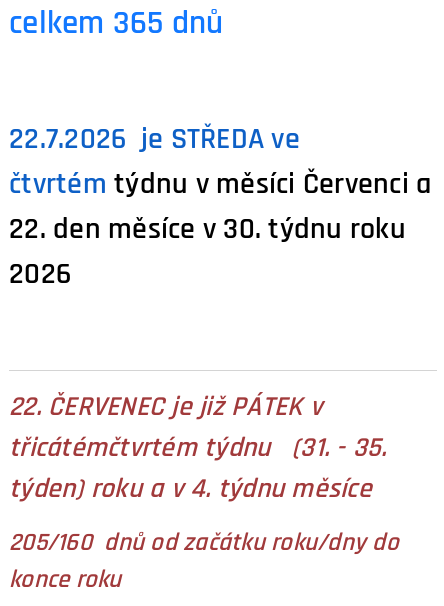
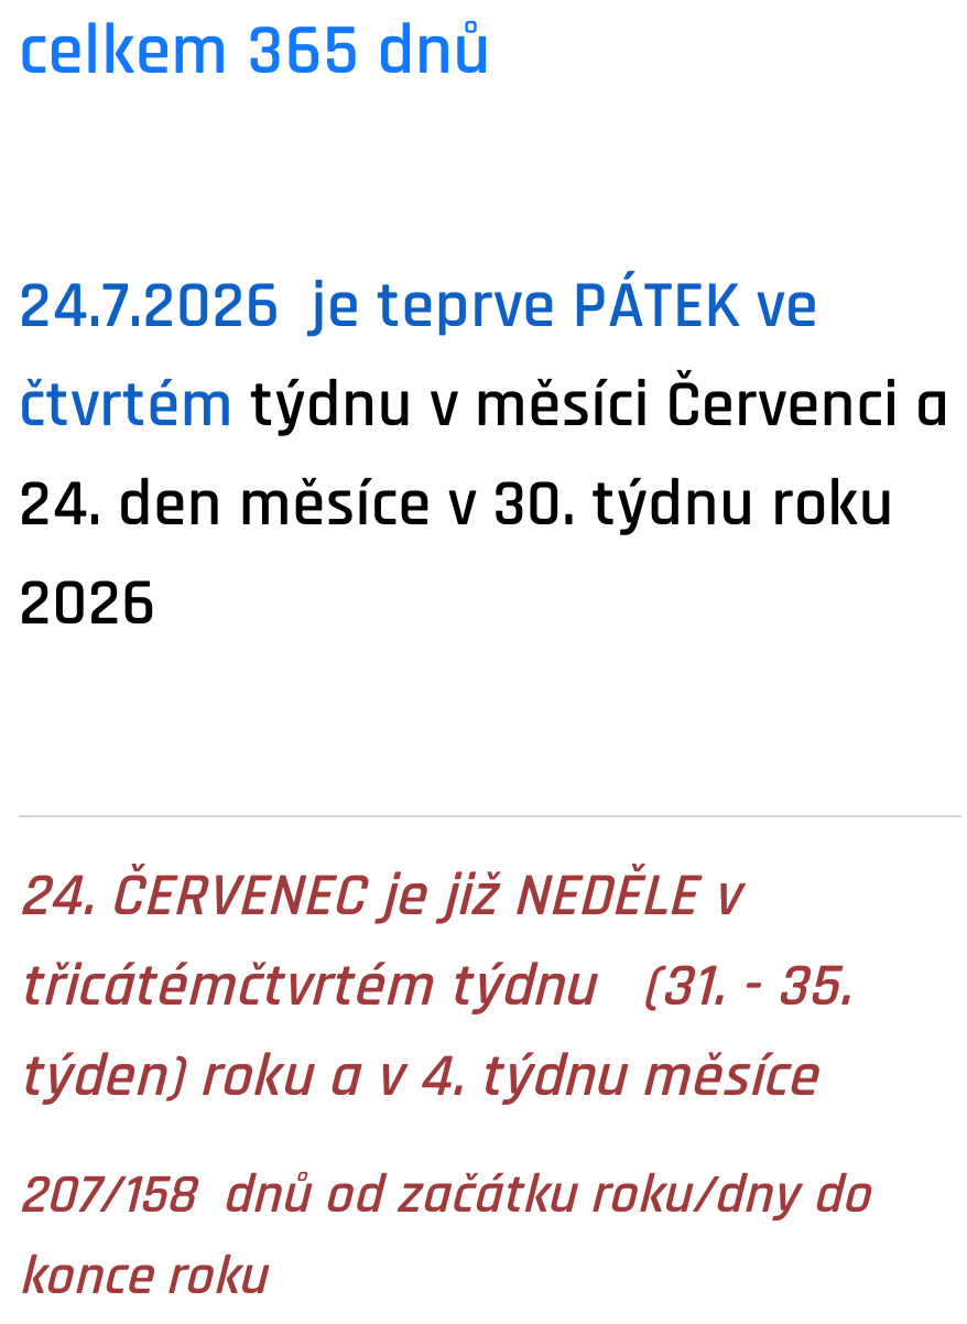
[9,120,300,158] 22.7.2026 je STŘEDA ve -> [19,265,819,349] 24.7.2026 je teprve PÁTEK ve
[9,210,406,248] 22. den měsíce v 30. týdnu roku -> [19,463,895,547] 24. den měsíce v 30. týdnu roku
[9,389,322,425] 22. ČERVENEC je již PÁTEK v -> [19,858,739,937] 24. ČERVENEC je již NEDĚLE v
[9,527,399,559] 205/160 dnů od začátku roku/dny do -> [19,1162,871,1232] 207/158 dnů od začátku roku/dny do

